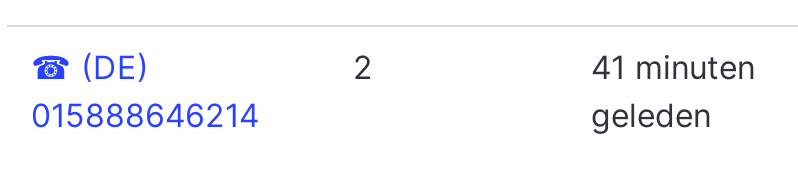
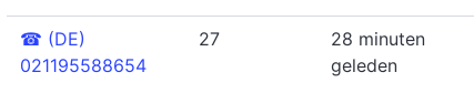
[353,47,373,87] 2 -> [199,28,220,50] 27
[591,47,755,87] 41 minuten -> [331,28,425,50] 28 minuten
[31,95,259,135] 015888646214 -> [20,54,147,76] 021195588654

